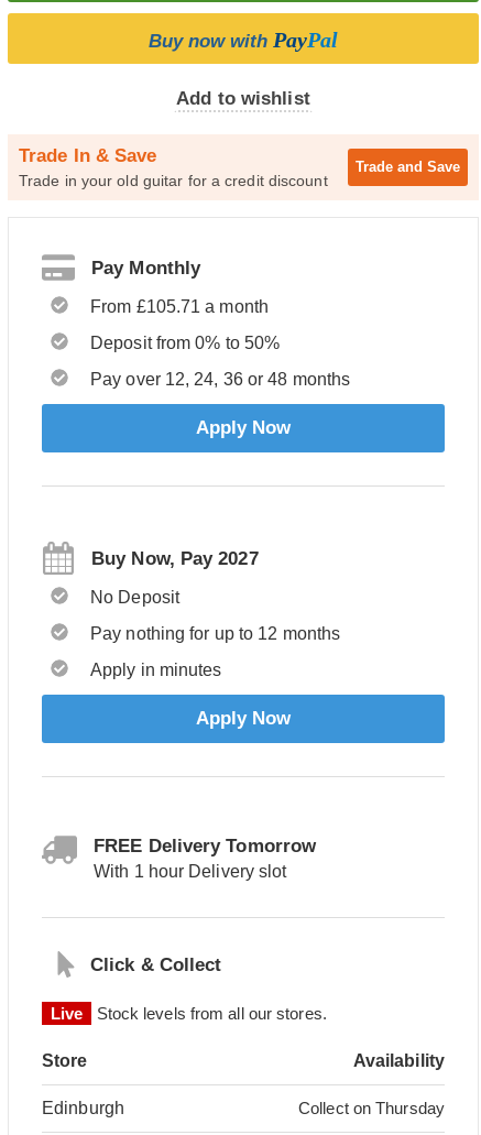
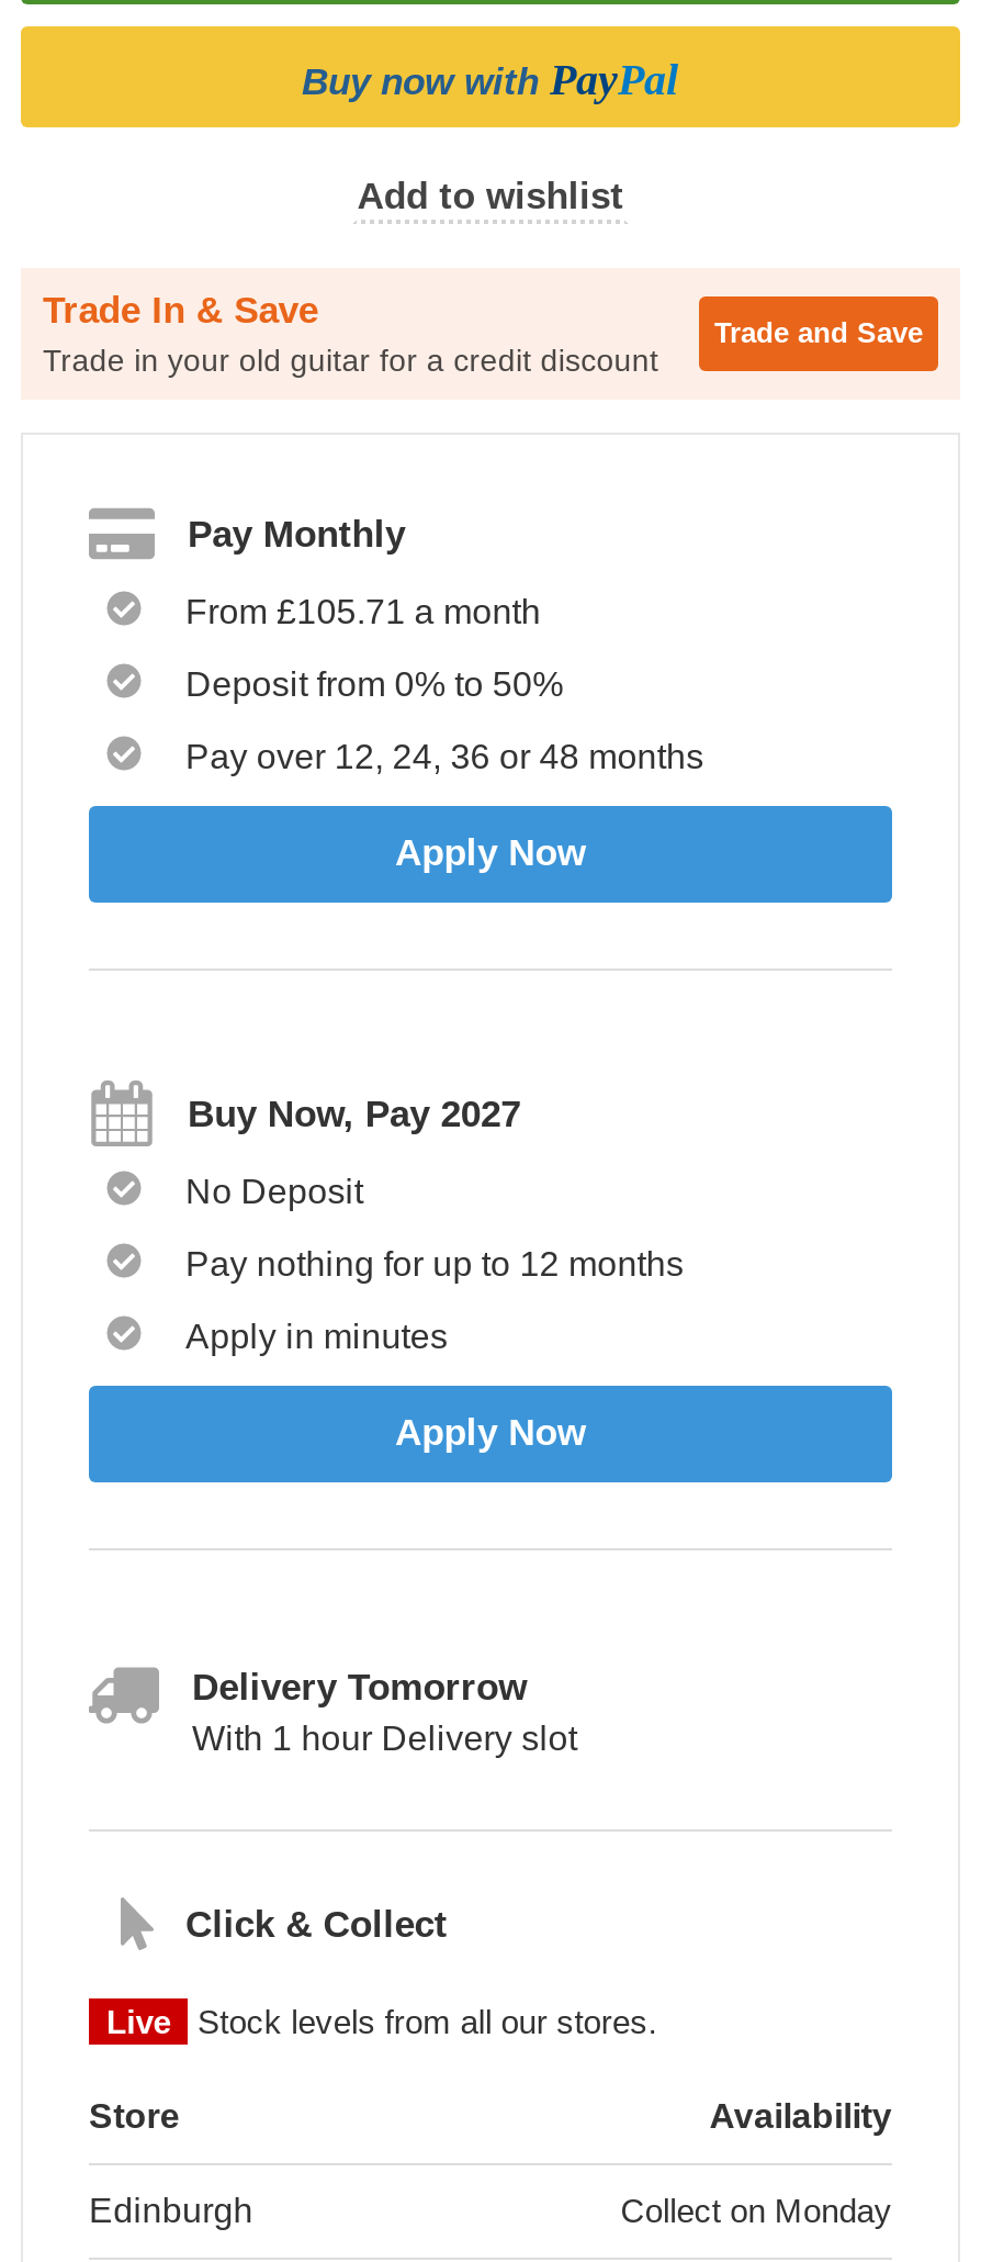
[94,836,316,856] FREE Delivery Tomorrow -> [192,1667,527,1709] Delivery Tomorrow
[298,1099,445,1117] Collect on Thursday -> [621,2192,892,2229] Collect on Monday

